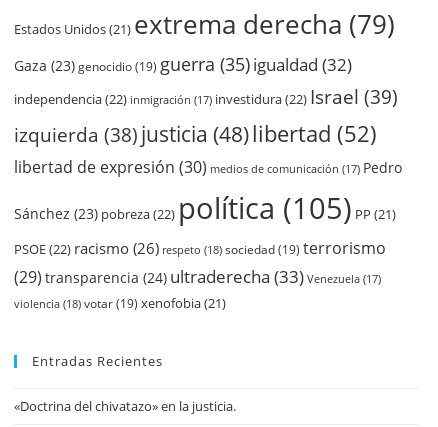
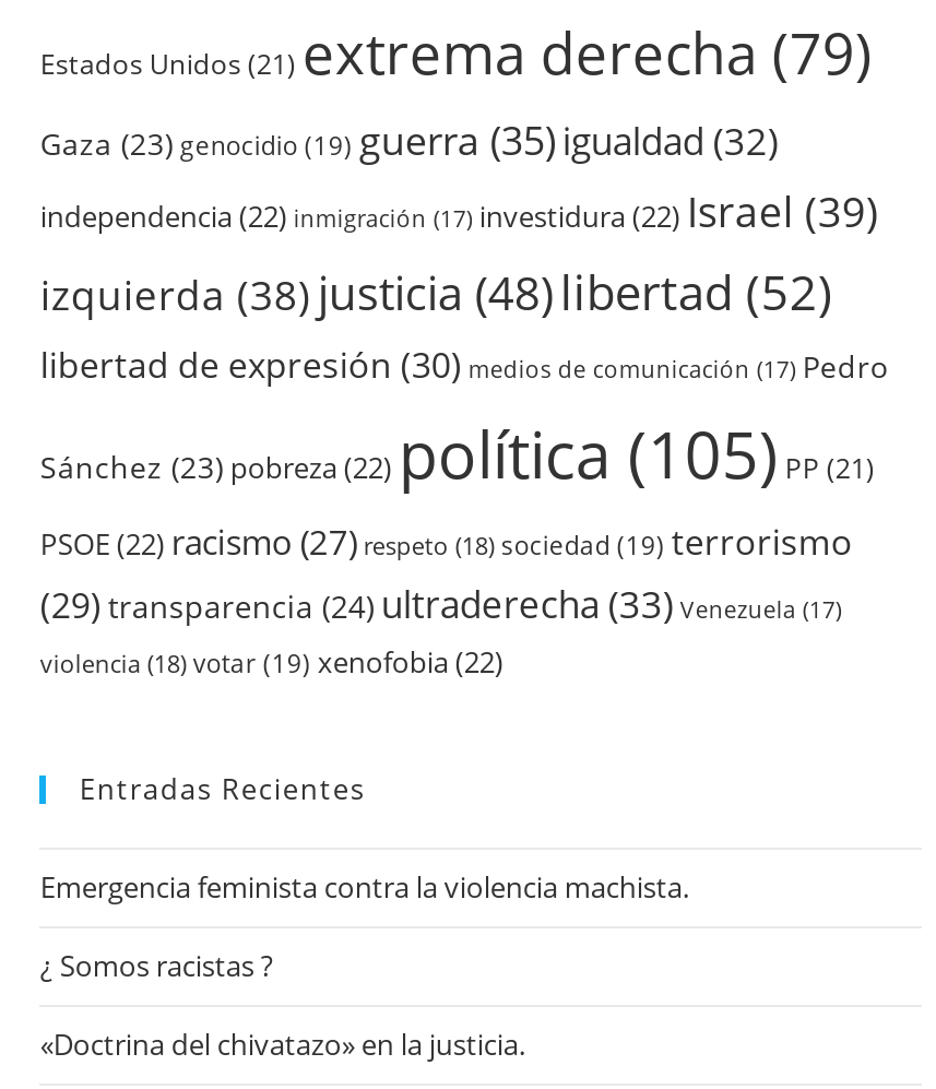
[14,237,386,259] PSOE (22) racismo (26) respeto (18) sociedad (19) terrorismo -> [40,518,853,566] PSOE (22) racismo (27) respeto (18) sociedad (19) terrorismo
[14,295,226,312] violencia (18) votar (19) xenofobia (21) -> [40,643,503,682] violencia (18) votar (19) xenofobia (22)
none -> [40,868,689,986] Emergencia feminista contra la violencia machista. | ¿ Somos racistas ?

